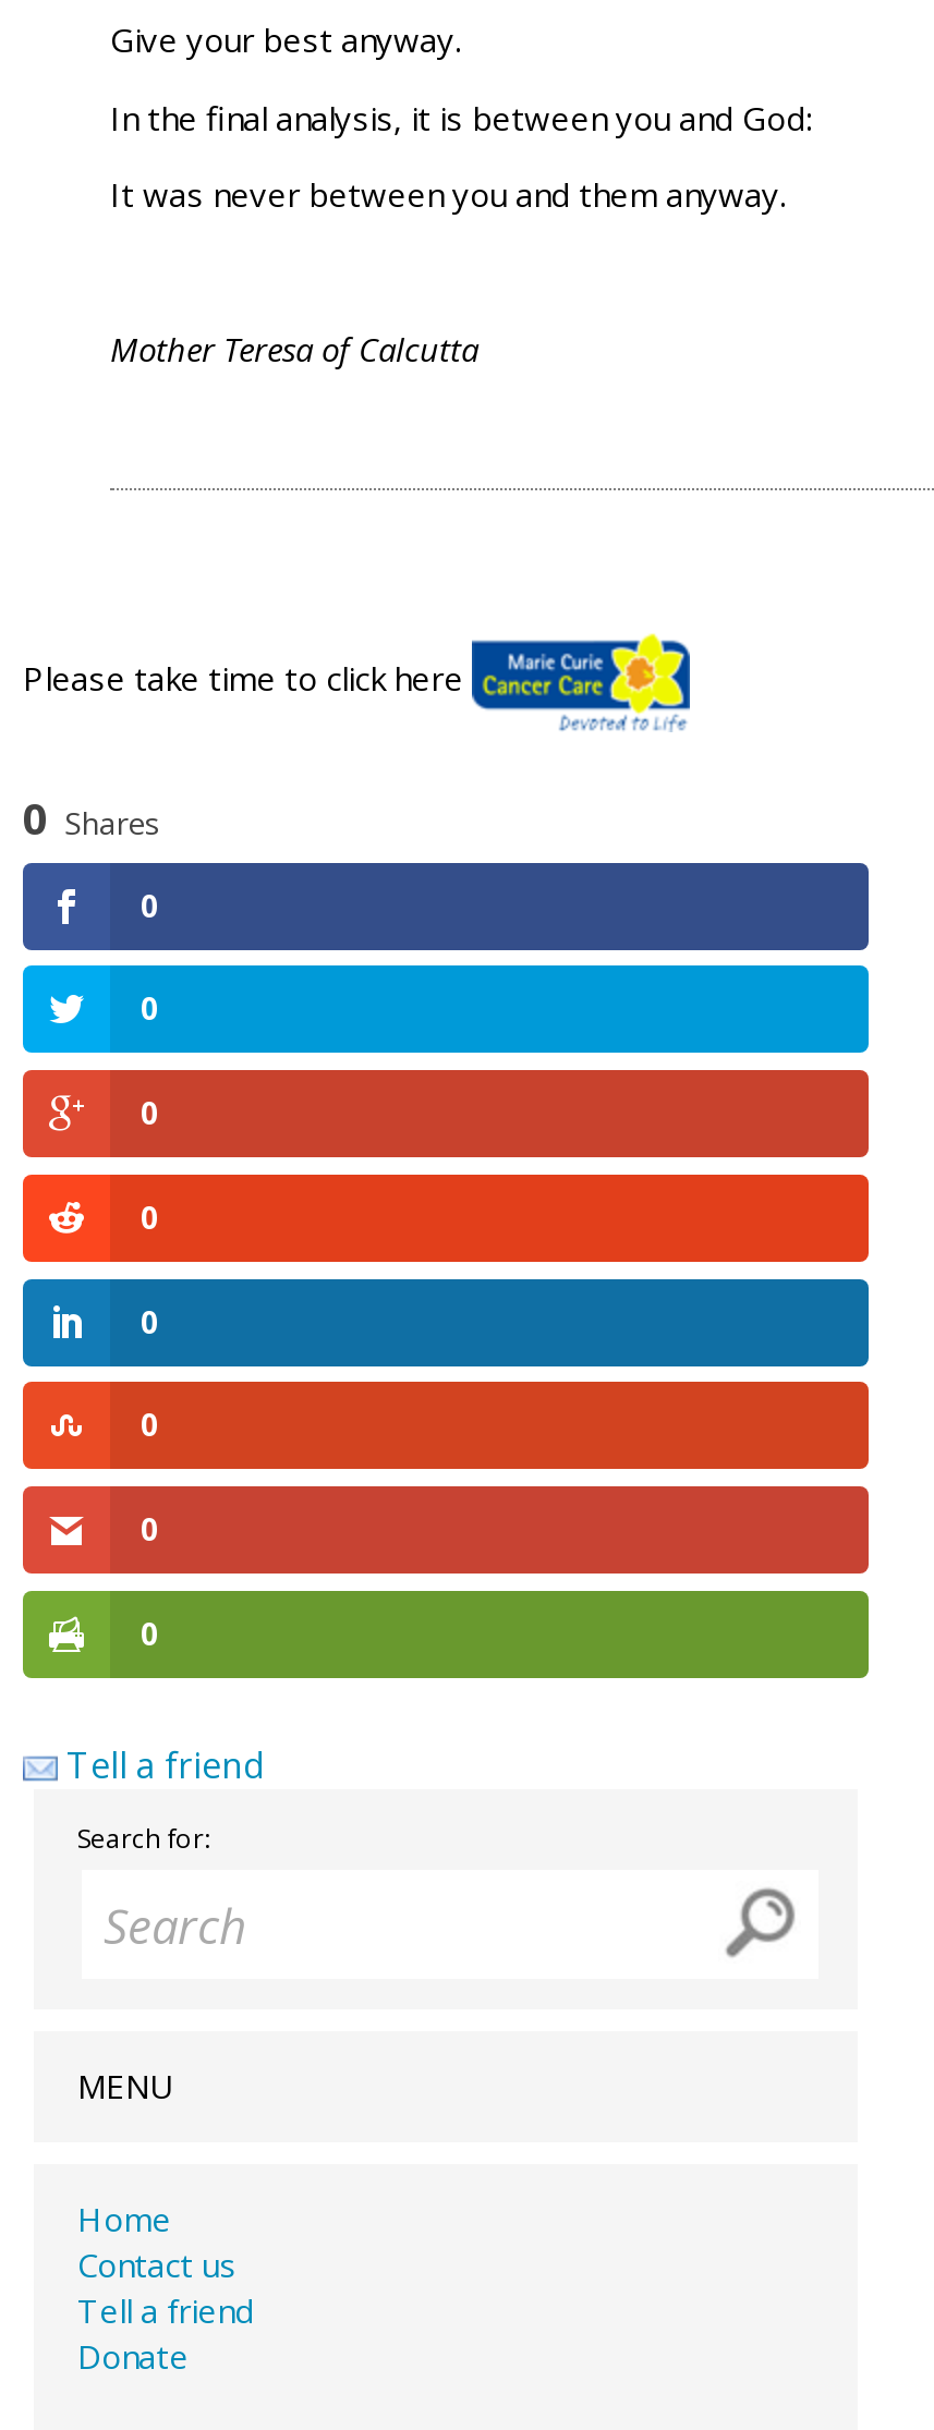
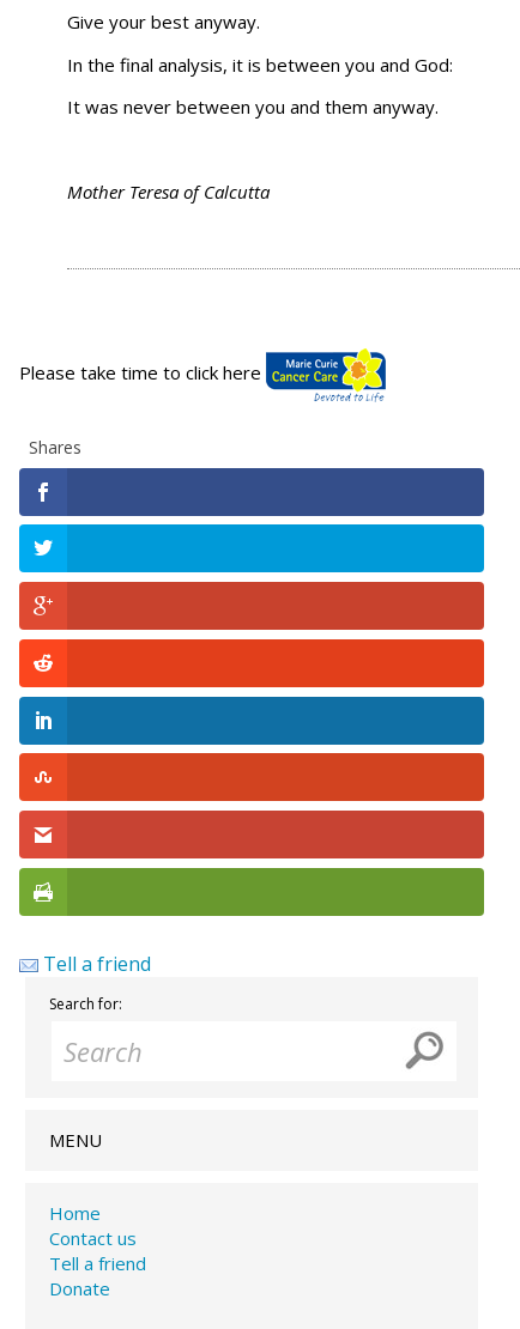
[23,788,160,1654] 0 Shares | 0 | 0 | 0 | 0 | 0 | 0 | 0 | 0 -> [29,435,81,458] Shares

